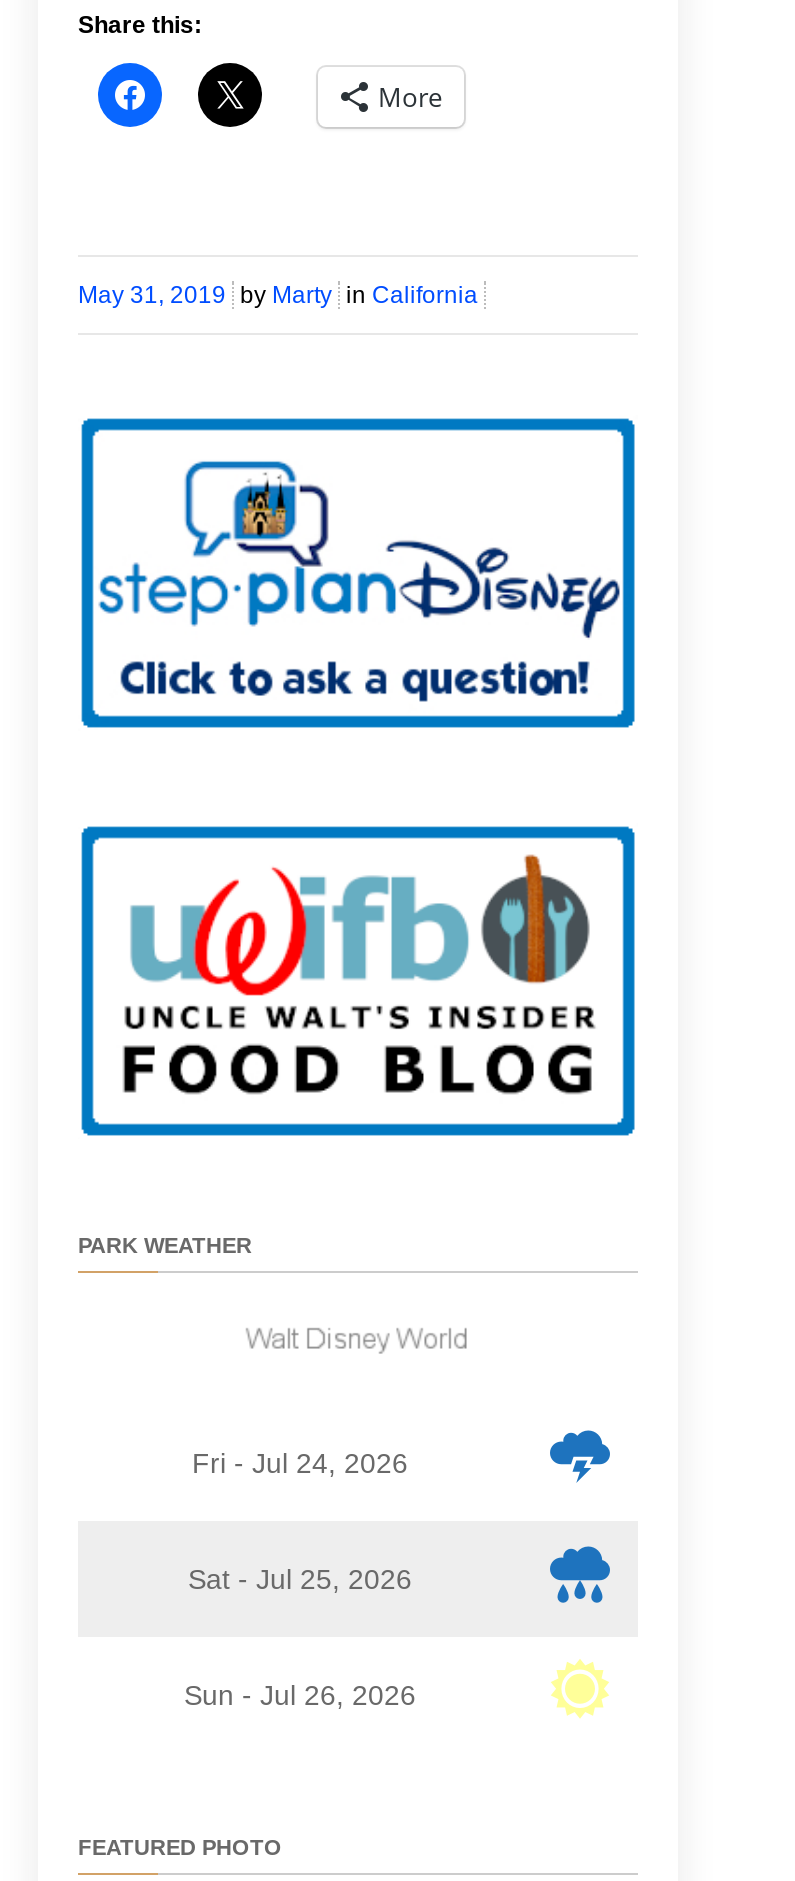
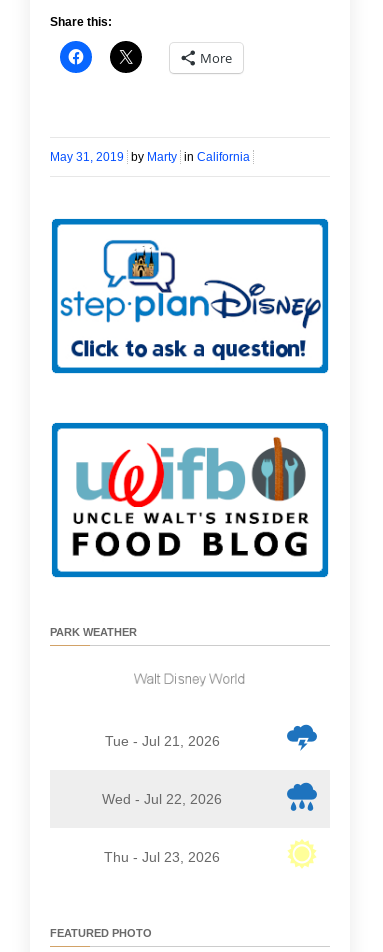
[192,1447,408,1479] Fri - Jul 24, 2026 -> [104,733,219,749] Tue - Jul 21, 2026
[188,1563,412,1595] Sat - Jul 25, 2026 -> [102,791,222,807] Wed - Jul 22, 2026
[184,1679,416,1711] Sun - Jul 26, 2026 -> [104,849,220,865] Thu - Jul 23, 2026

